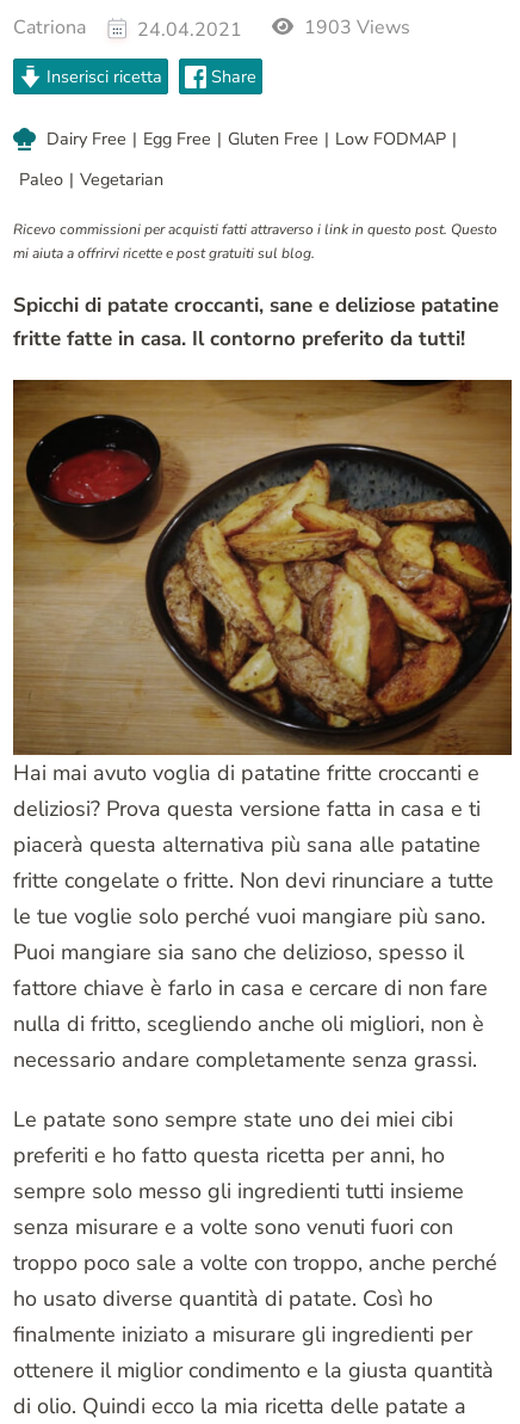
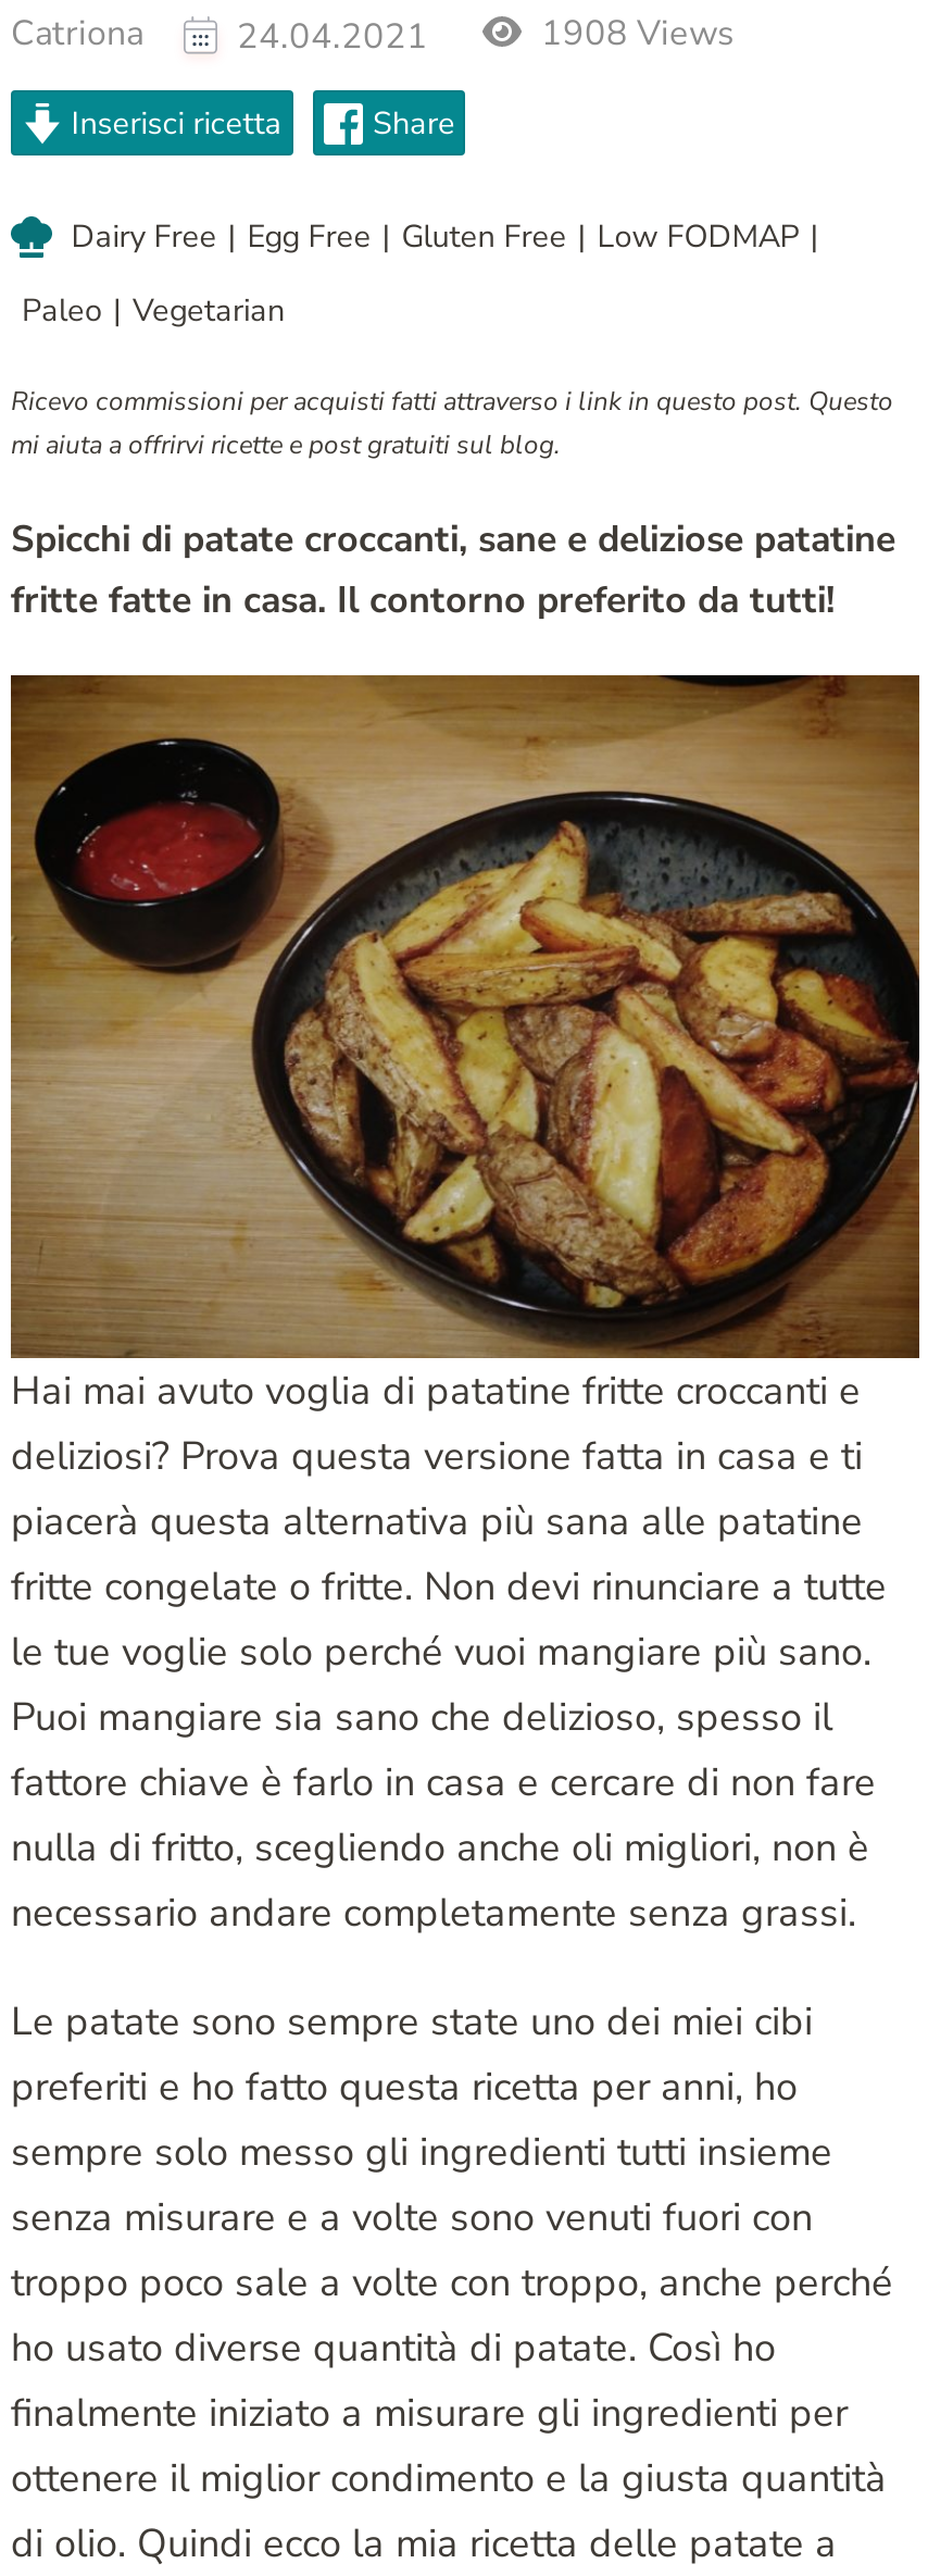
[299,15,410,41] 1903 Views -> [532,10,735,58] 1908 Views

